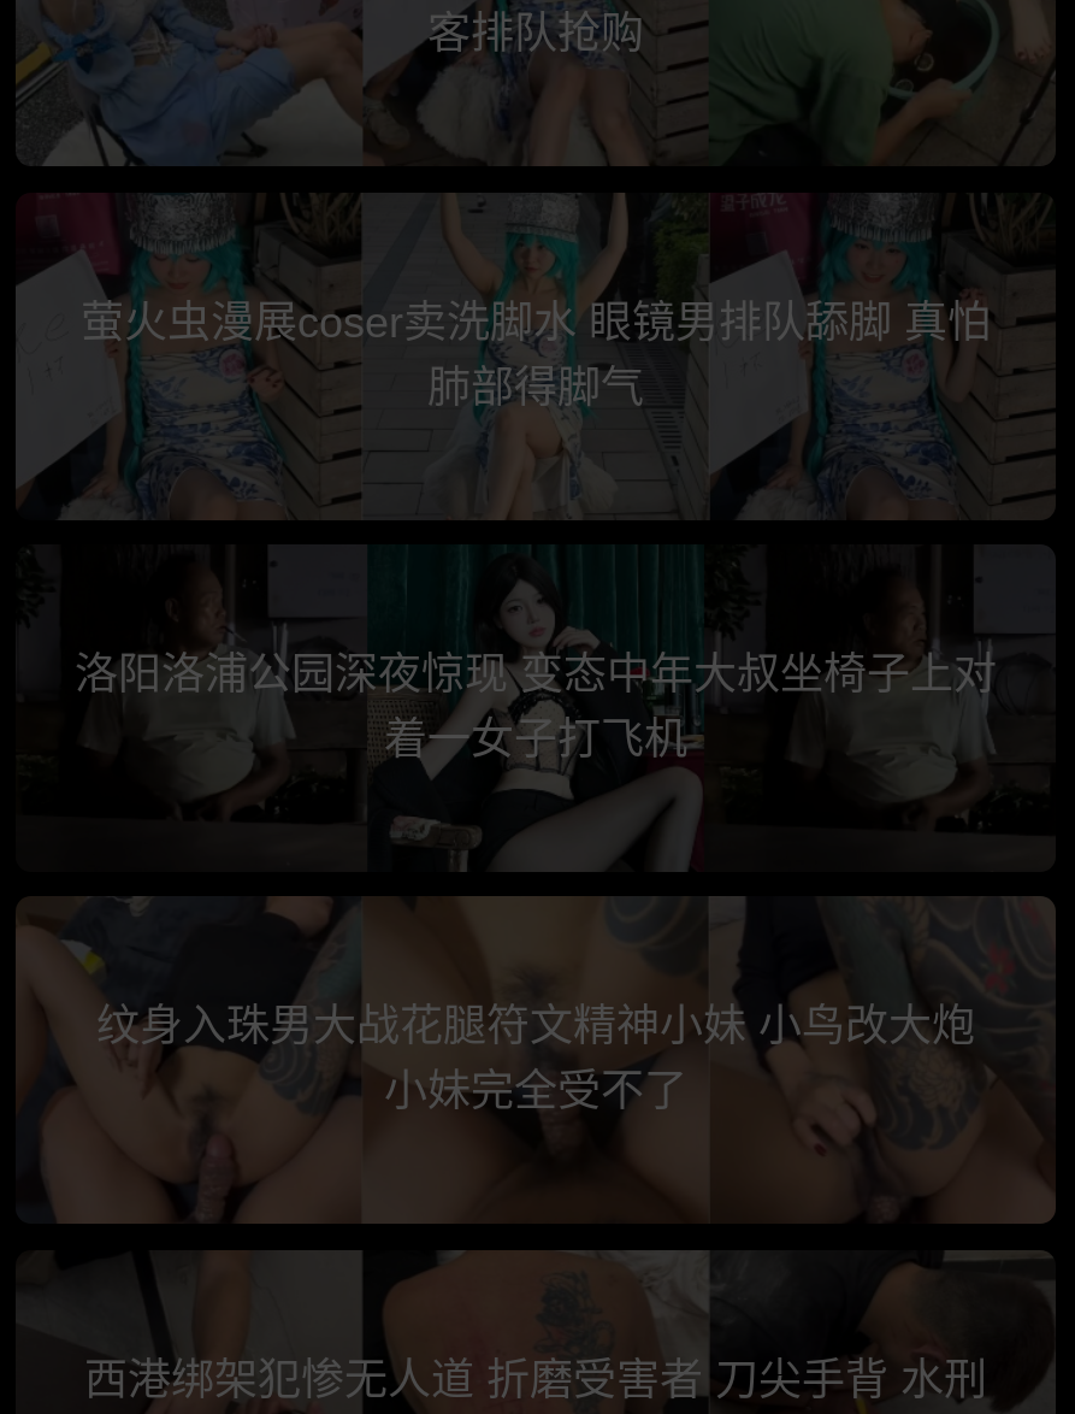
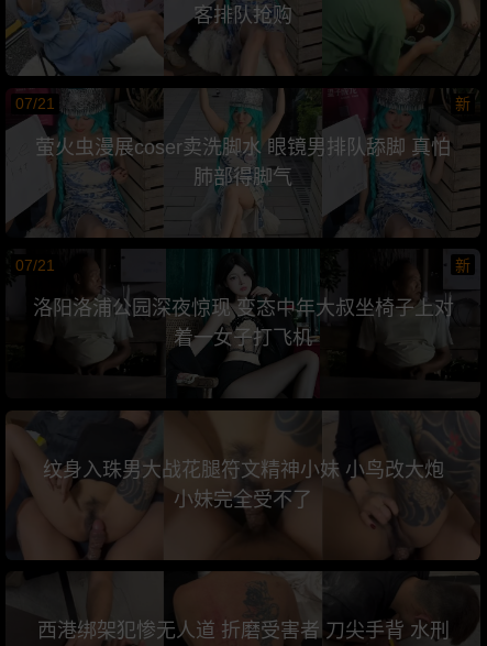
none -> [15,95,471,112] 07/21 | 新
none -> [15,256,471,273] 07/21 | 新

